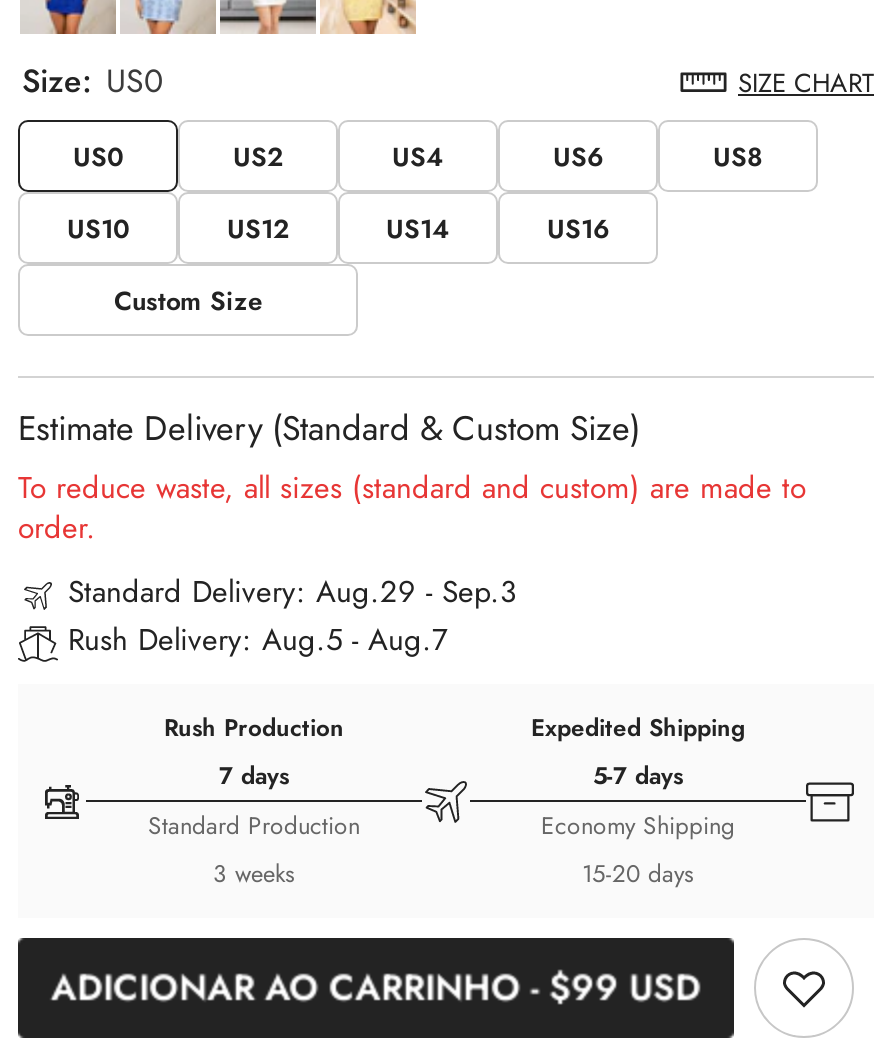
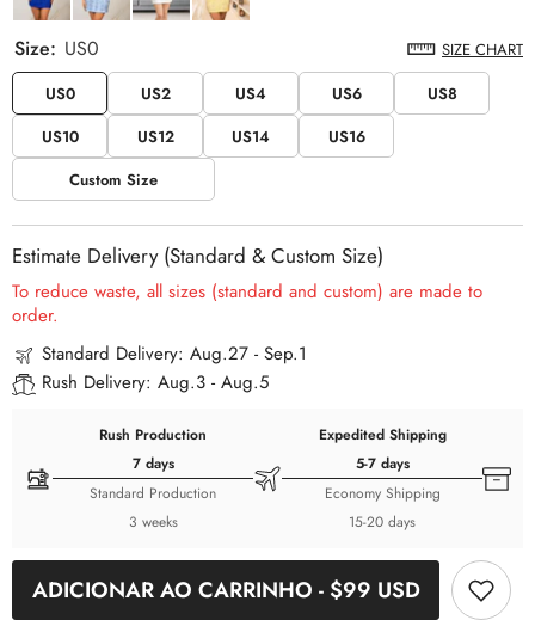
[58,570,516,614] Standard Delivery: Aug.29 - Sep.3 -> [36,341,307,367] Standard Delivery: Aug.27 - Sep.1
[58,618,448,662] Rush Delivery: Aug.5 - Aug.7 -> [36,369,269,396] Rush Delivery: Aug.3 - Aug.5

